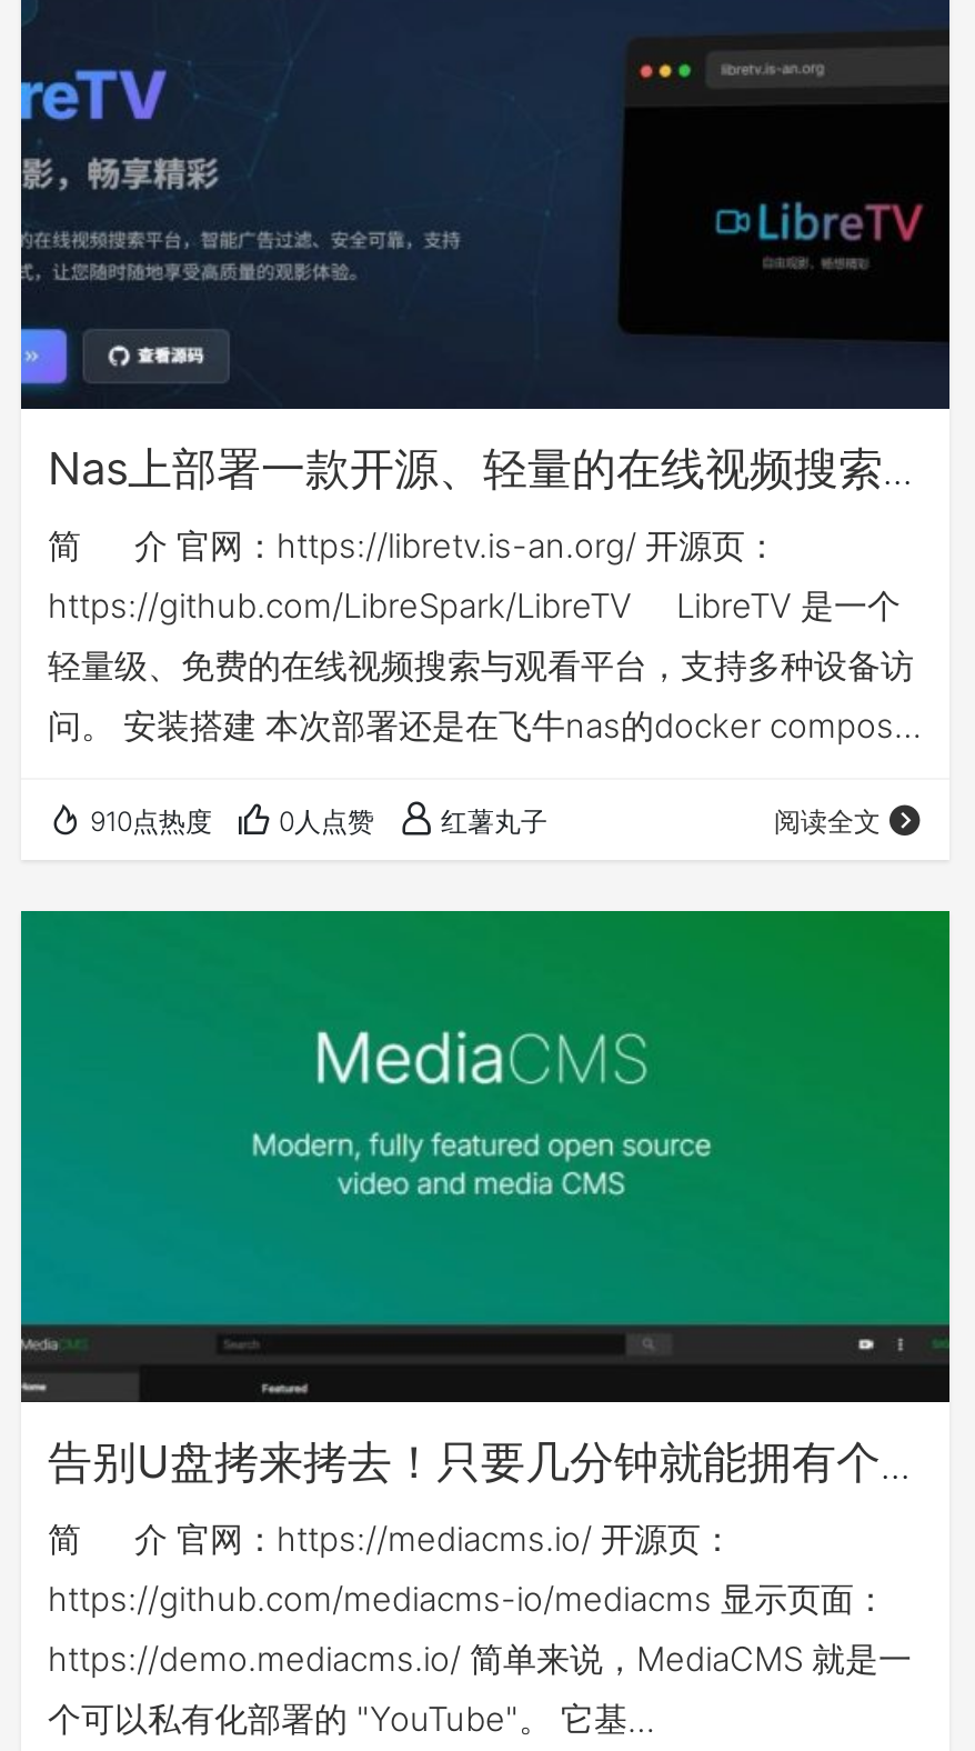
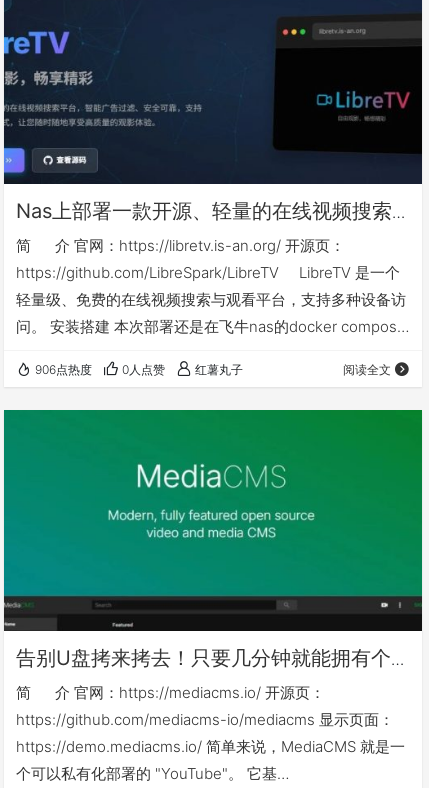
[90,804,212,837] 910点热度 -> [35,362,92,377] 906点热度

